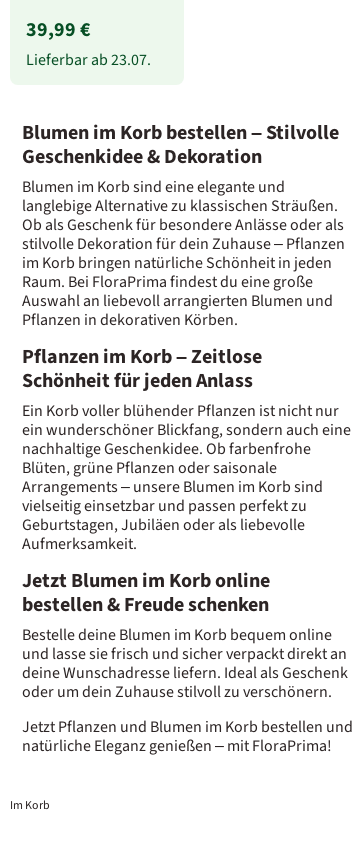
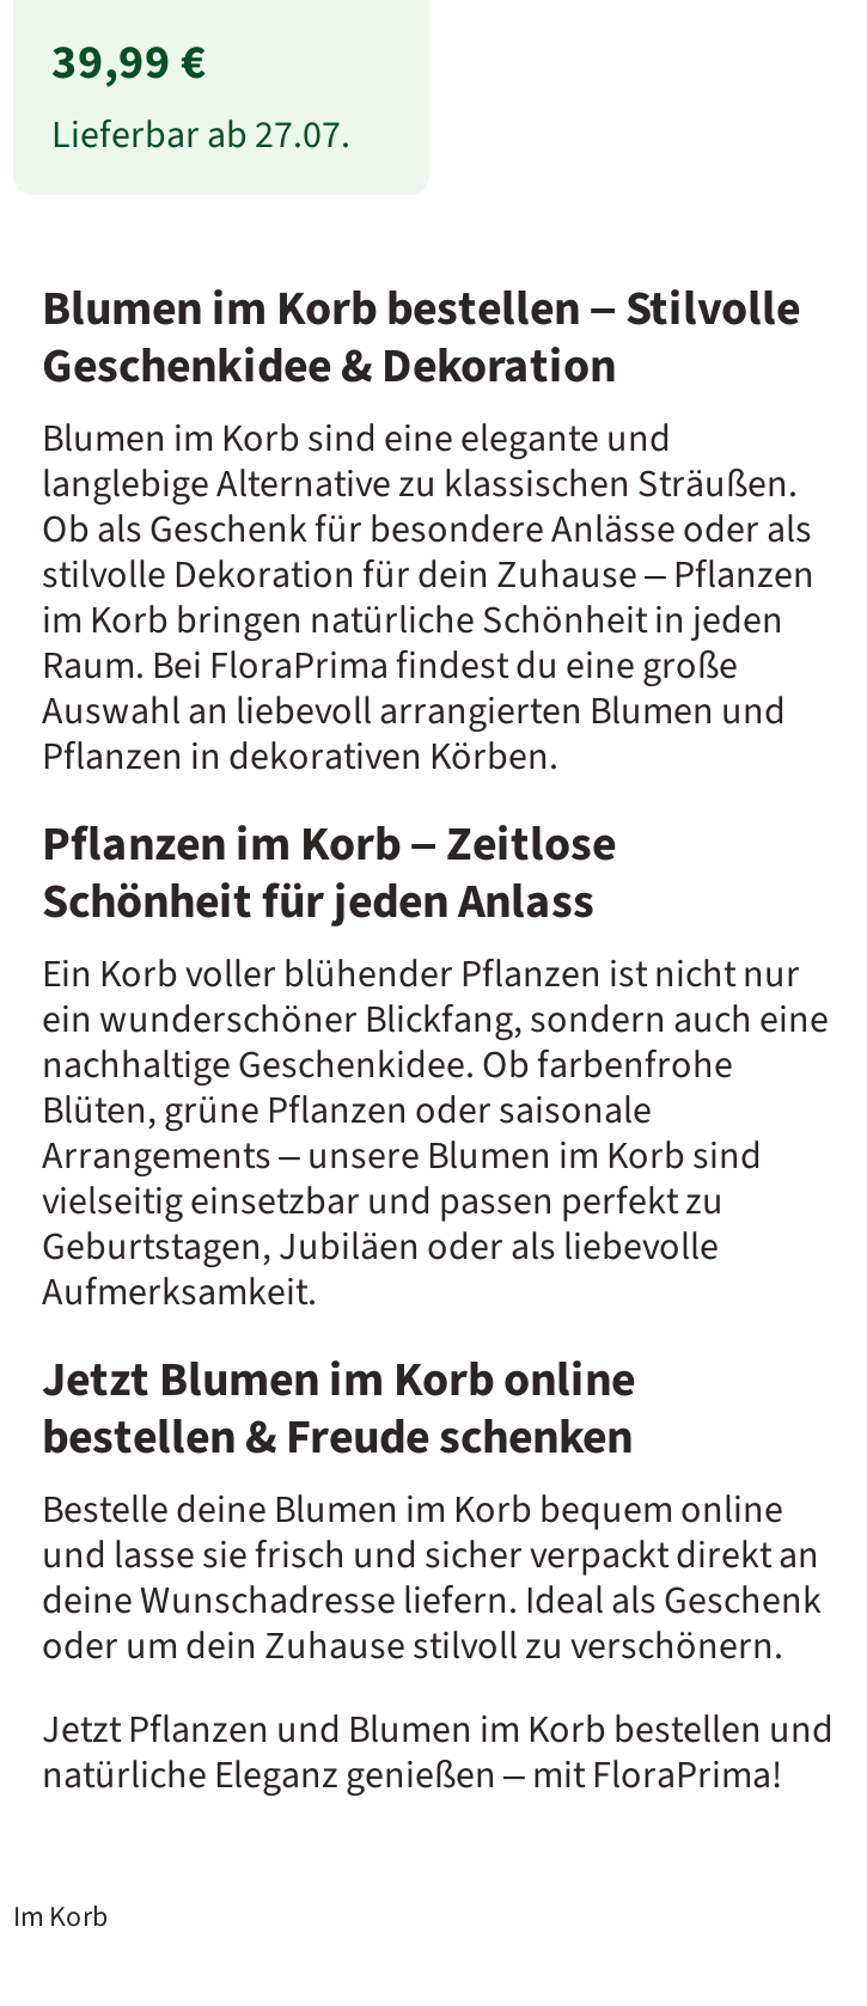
[26,49,151,70] Lieferbar ab 23.07. -> [51,109,350,159] Lieferbar ab 27.07.

